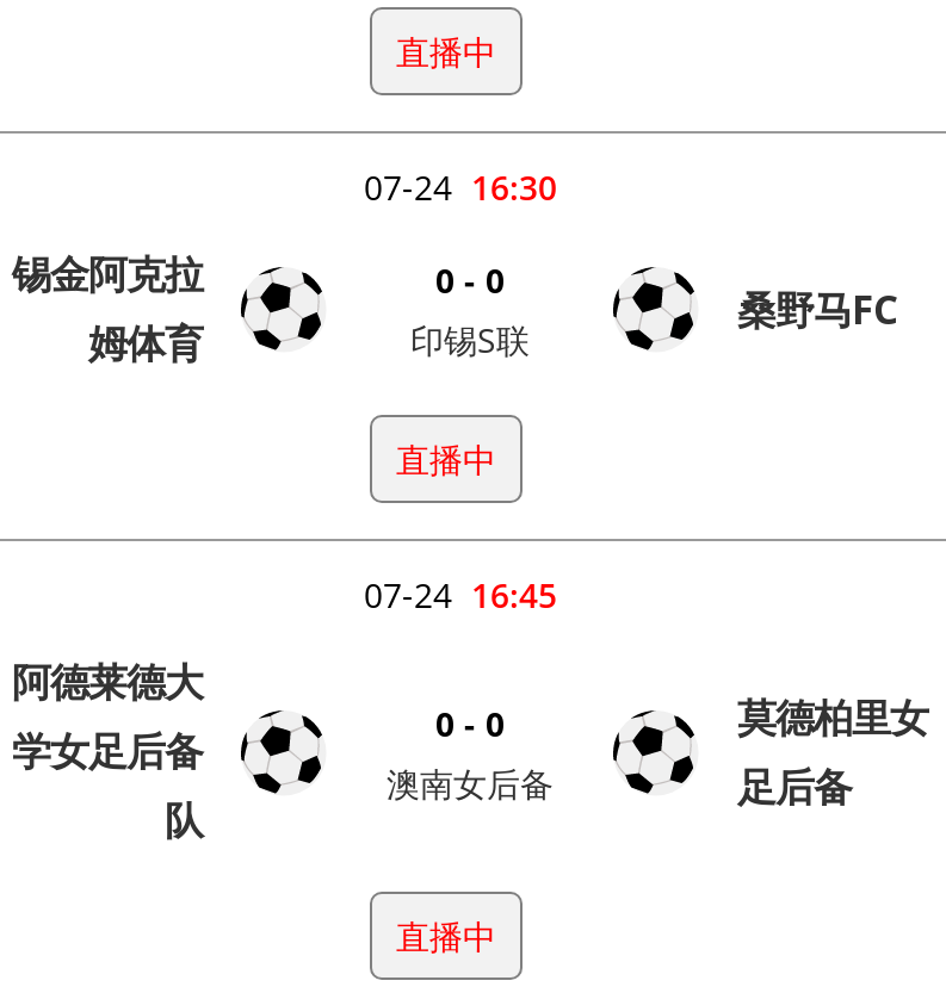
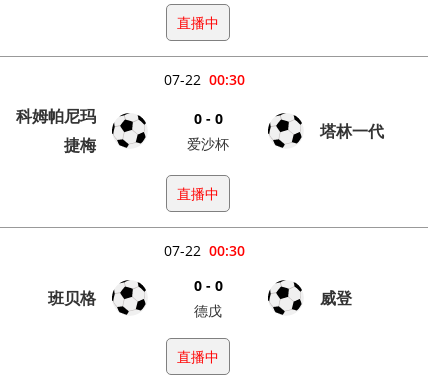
[364,165,557,210] 16:30 | 07-24 -> [163,70,244,89] 00:30 | 07-22
[12,248,203,370] 锡金阿克拉 | 姆体育 -> [16,105,96,156] 科姆帕尼玛 | 捷梅
[737,283,897,335] 桑野马FC -> [320,119,384,141] 塔林一代
[410,317,530,362] 印锡S联 -> [187,134,229,153] 爱沙杯
[364,572,557,617] 16:45 | 07-24 -> [163,241,244,260] 00:30 | 07-22
[12,656,203,846] 阿德莱德大 | 学女足后备 | 队 -> [48,286,96,308] 班贝格
[737,690,928,812] 莫德柏里女 | 足后备 -> [320,286,352,308] 威登
[387,759,554,805] 澳南女后备 -> [194,301,222,320] 德戊

